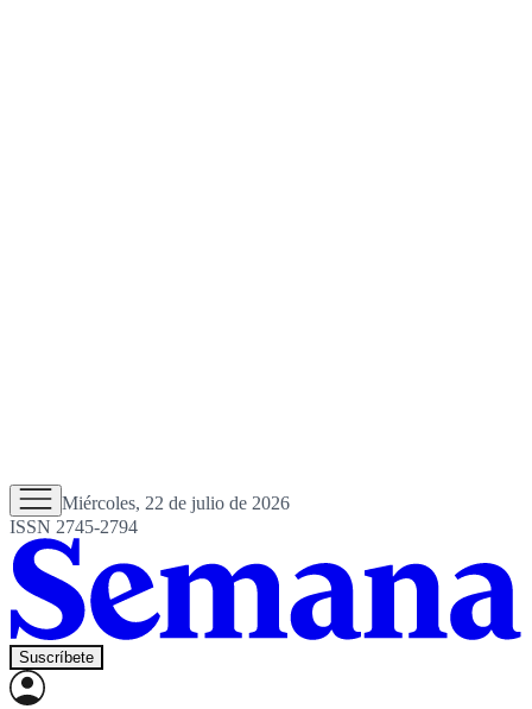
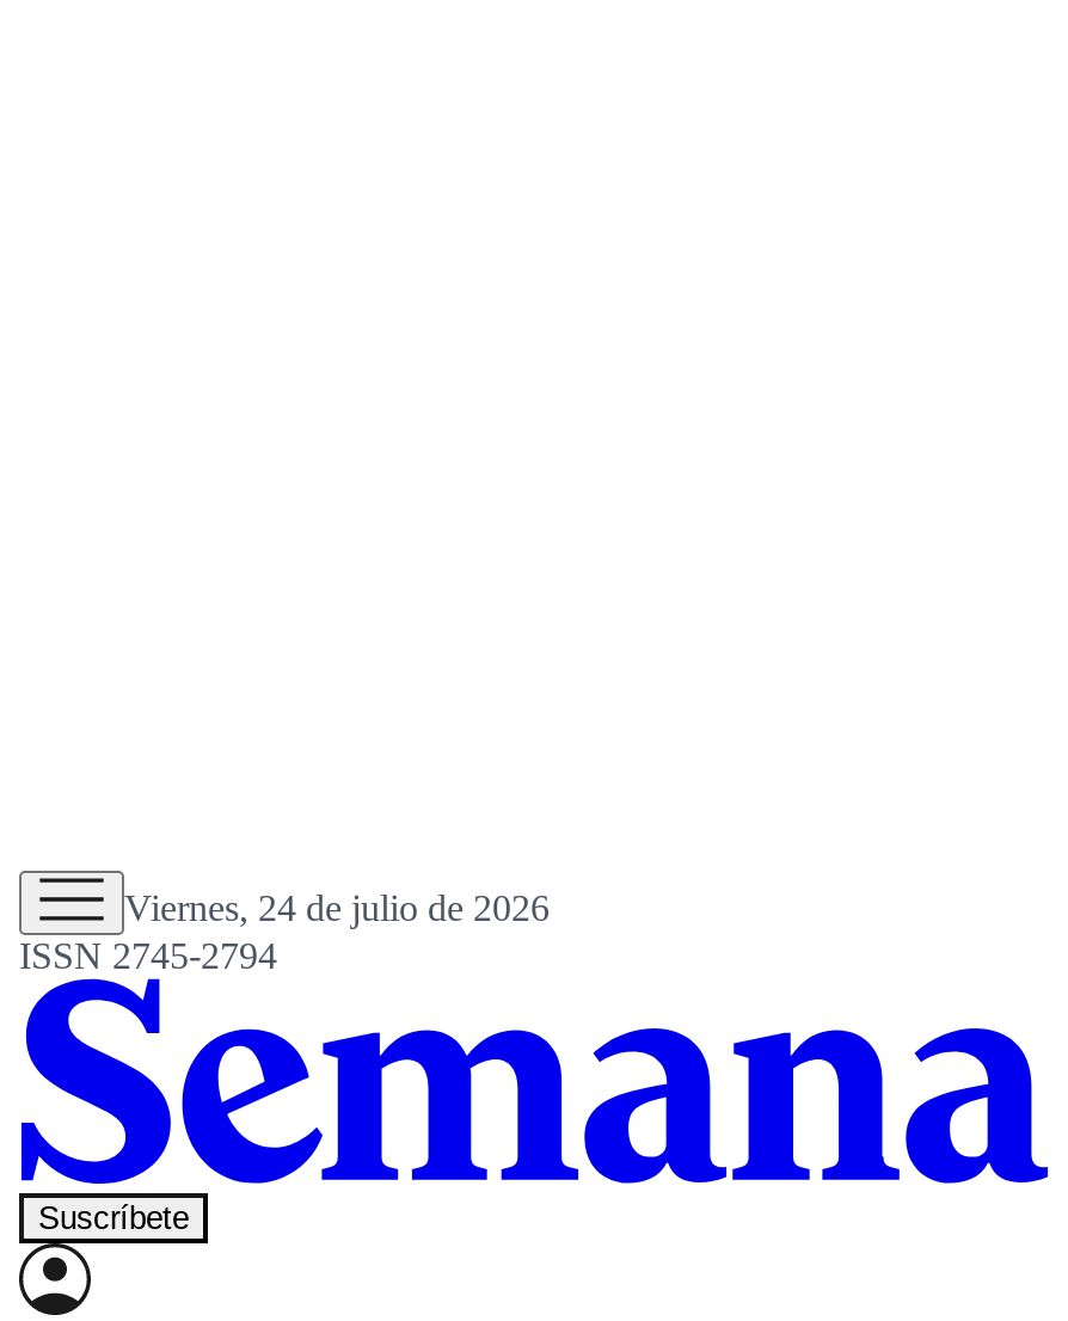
[62,493,290,513] Miércoles, 22 de julio de 2026 -> [124,887,550,928] Viernes, 24 de julio de 2026

